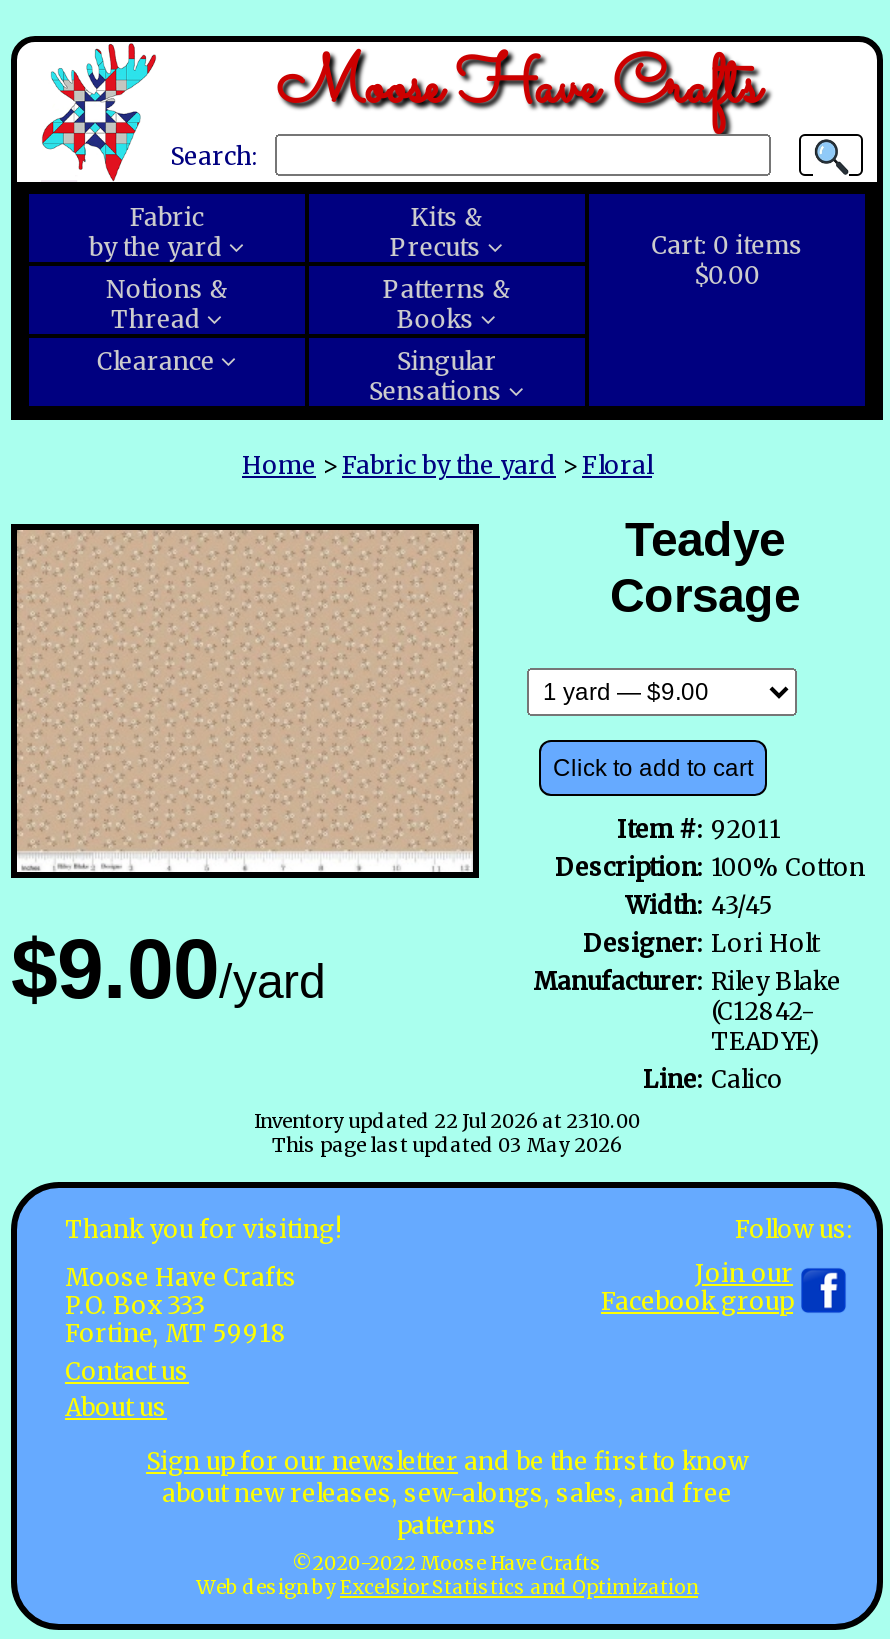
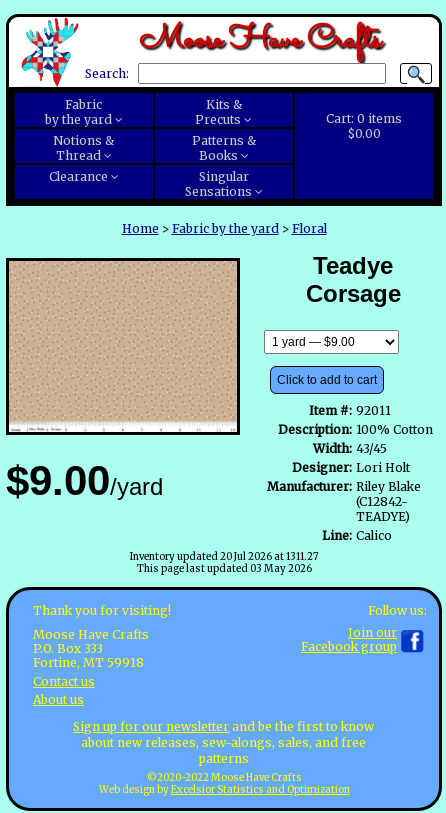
[254,1110,640,1134] Inventory updated 22 Jul 2026 at 2310.00 -> [130,551,318,563] Inventory updated 20 Jul 2026 at 1311.27

